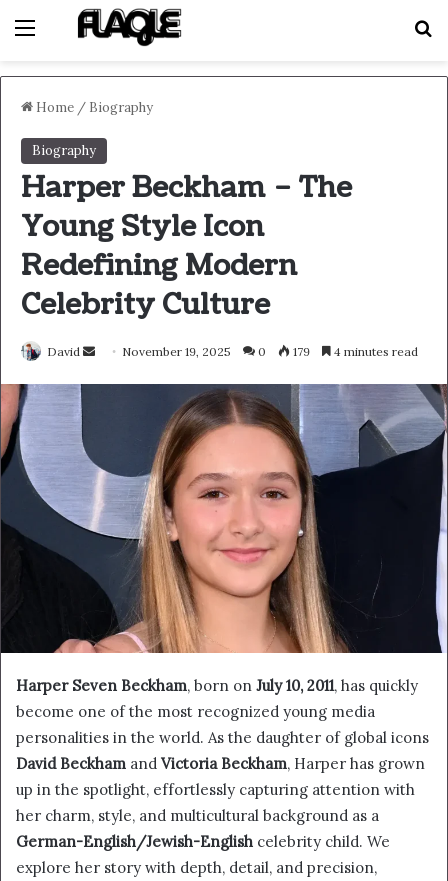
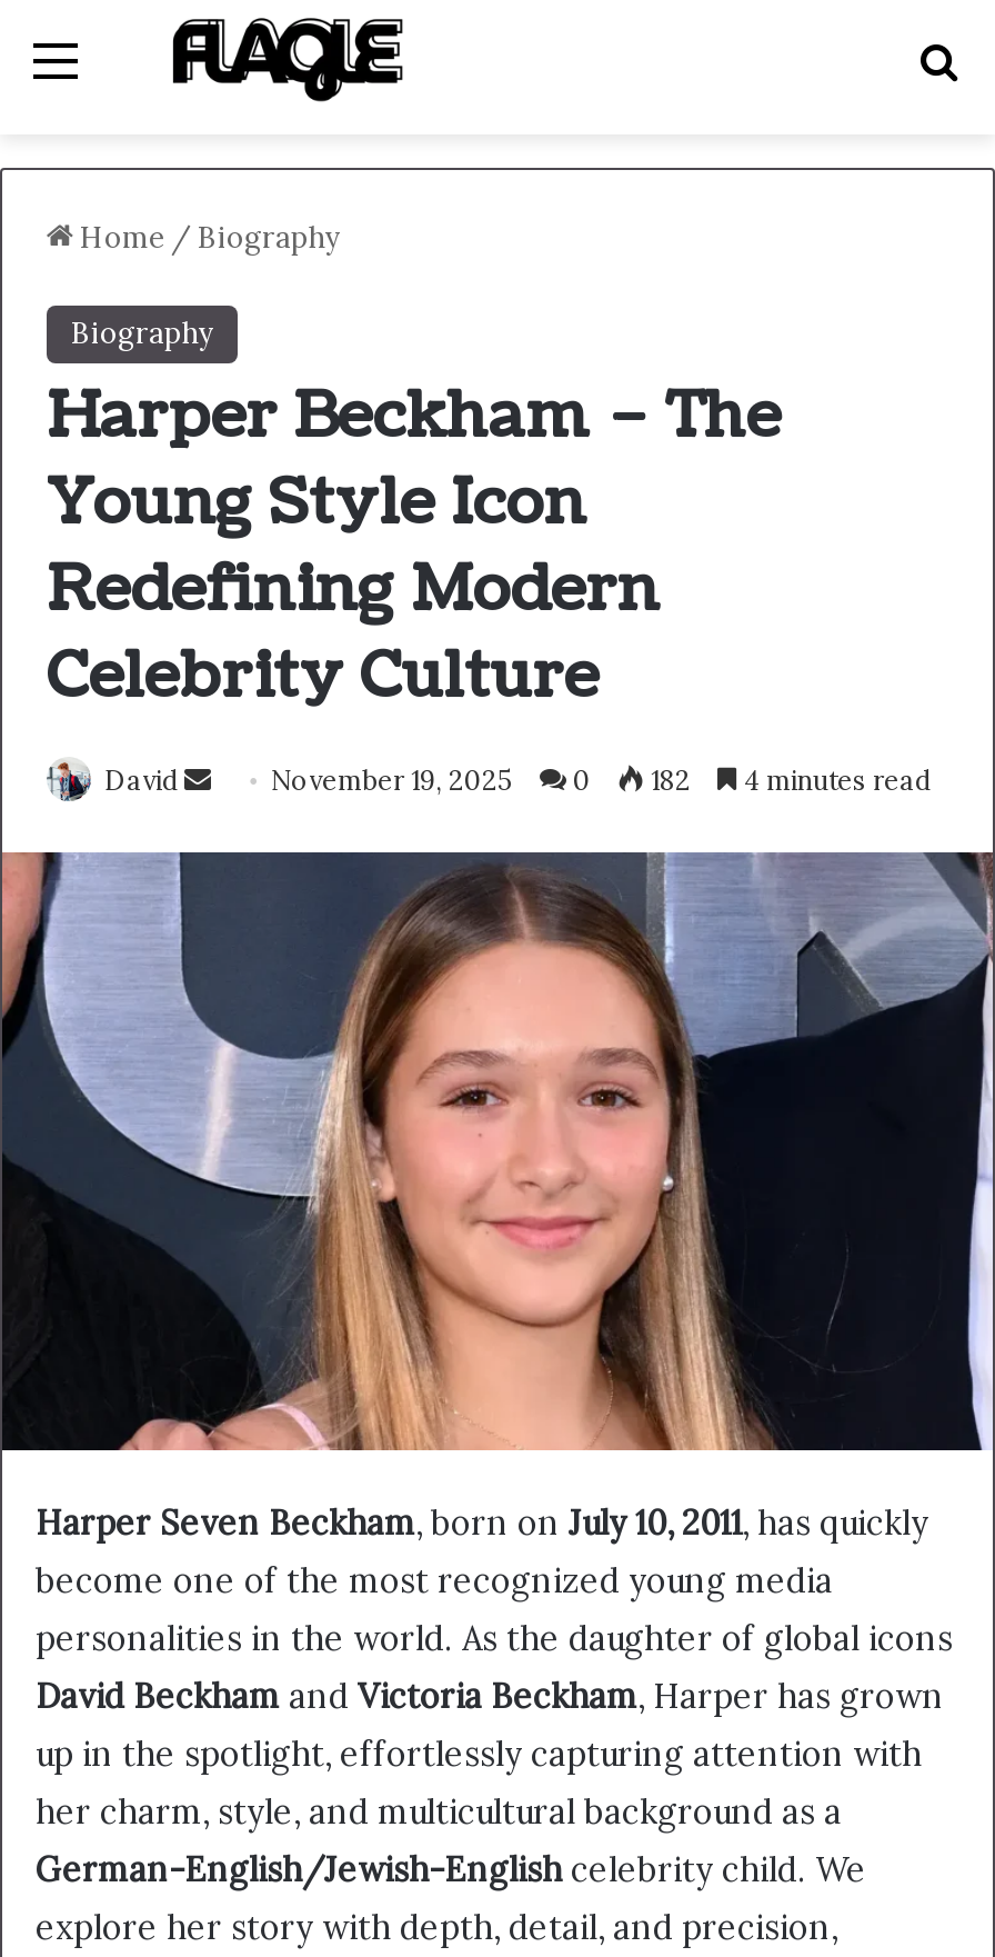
[290,344,310,359] 179 -> [644,763,691,797] 182

